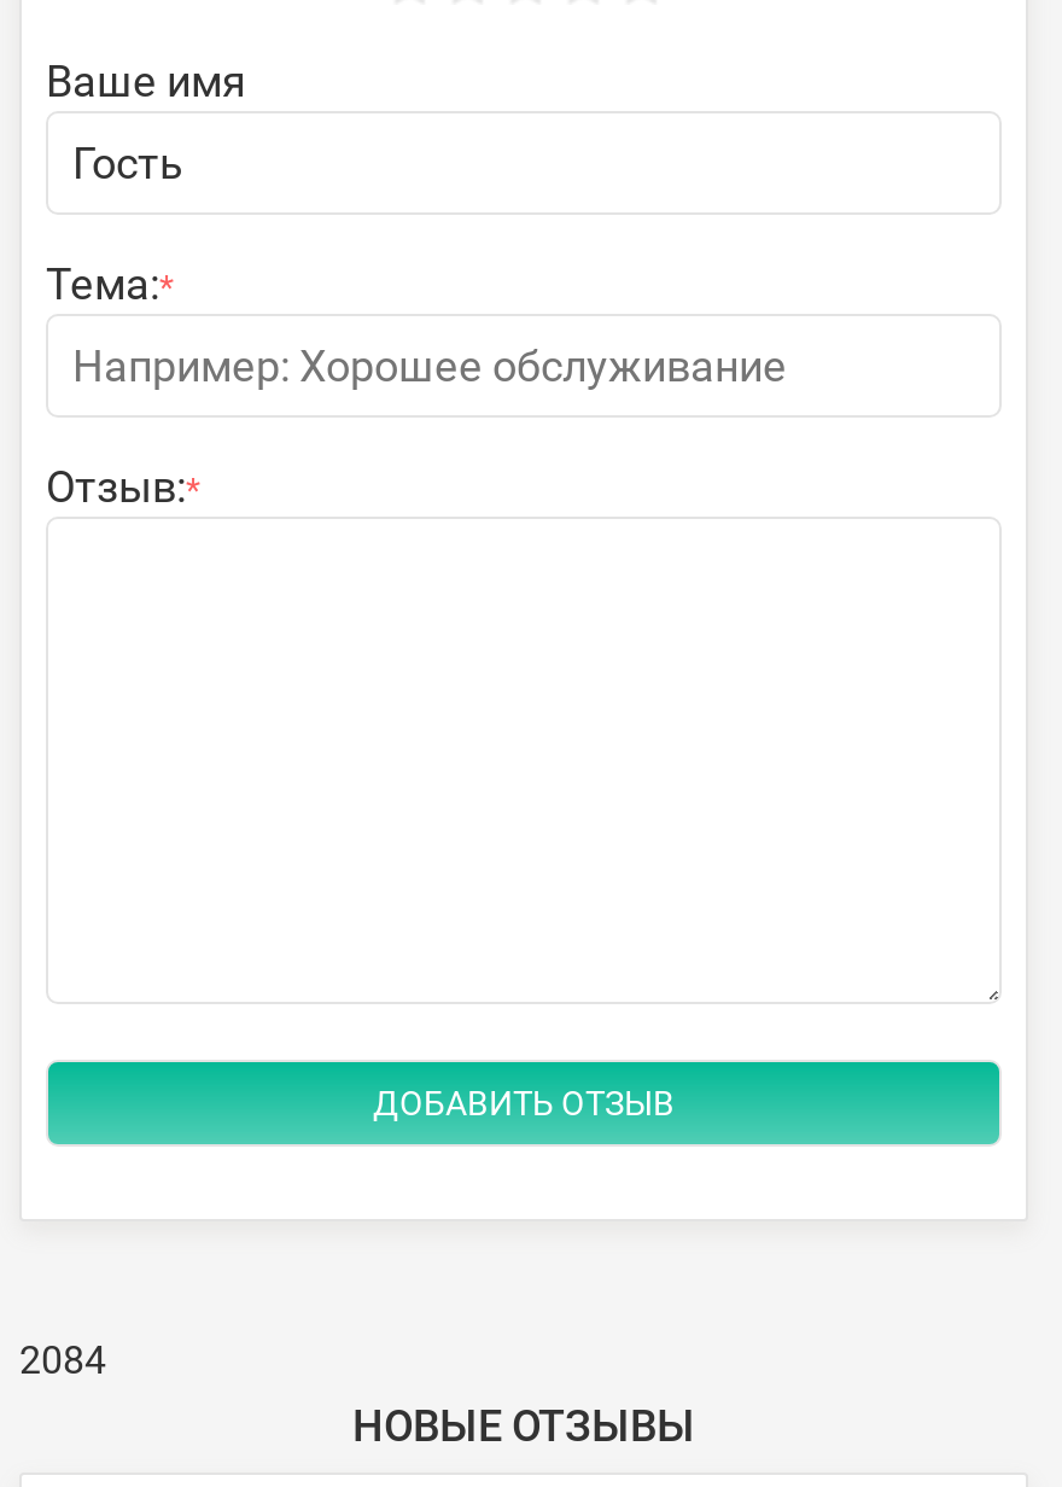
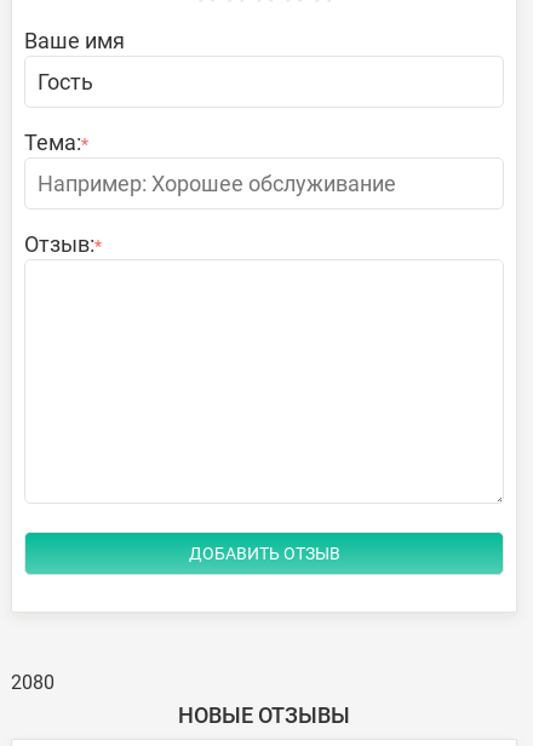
[19,1337,106,1383] 2084 -> [11,671,55,694] 2080

